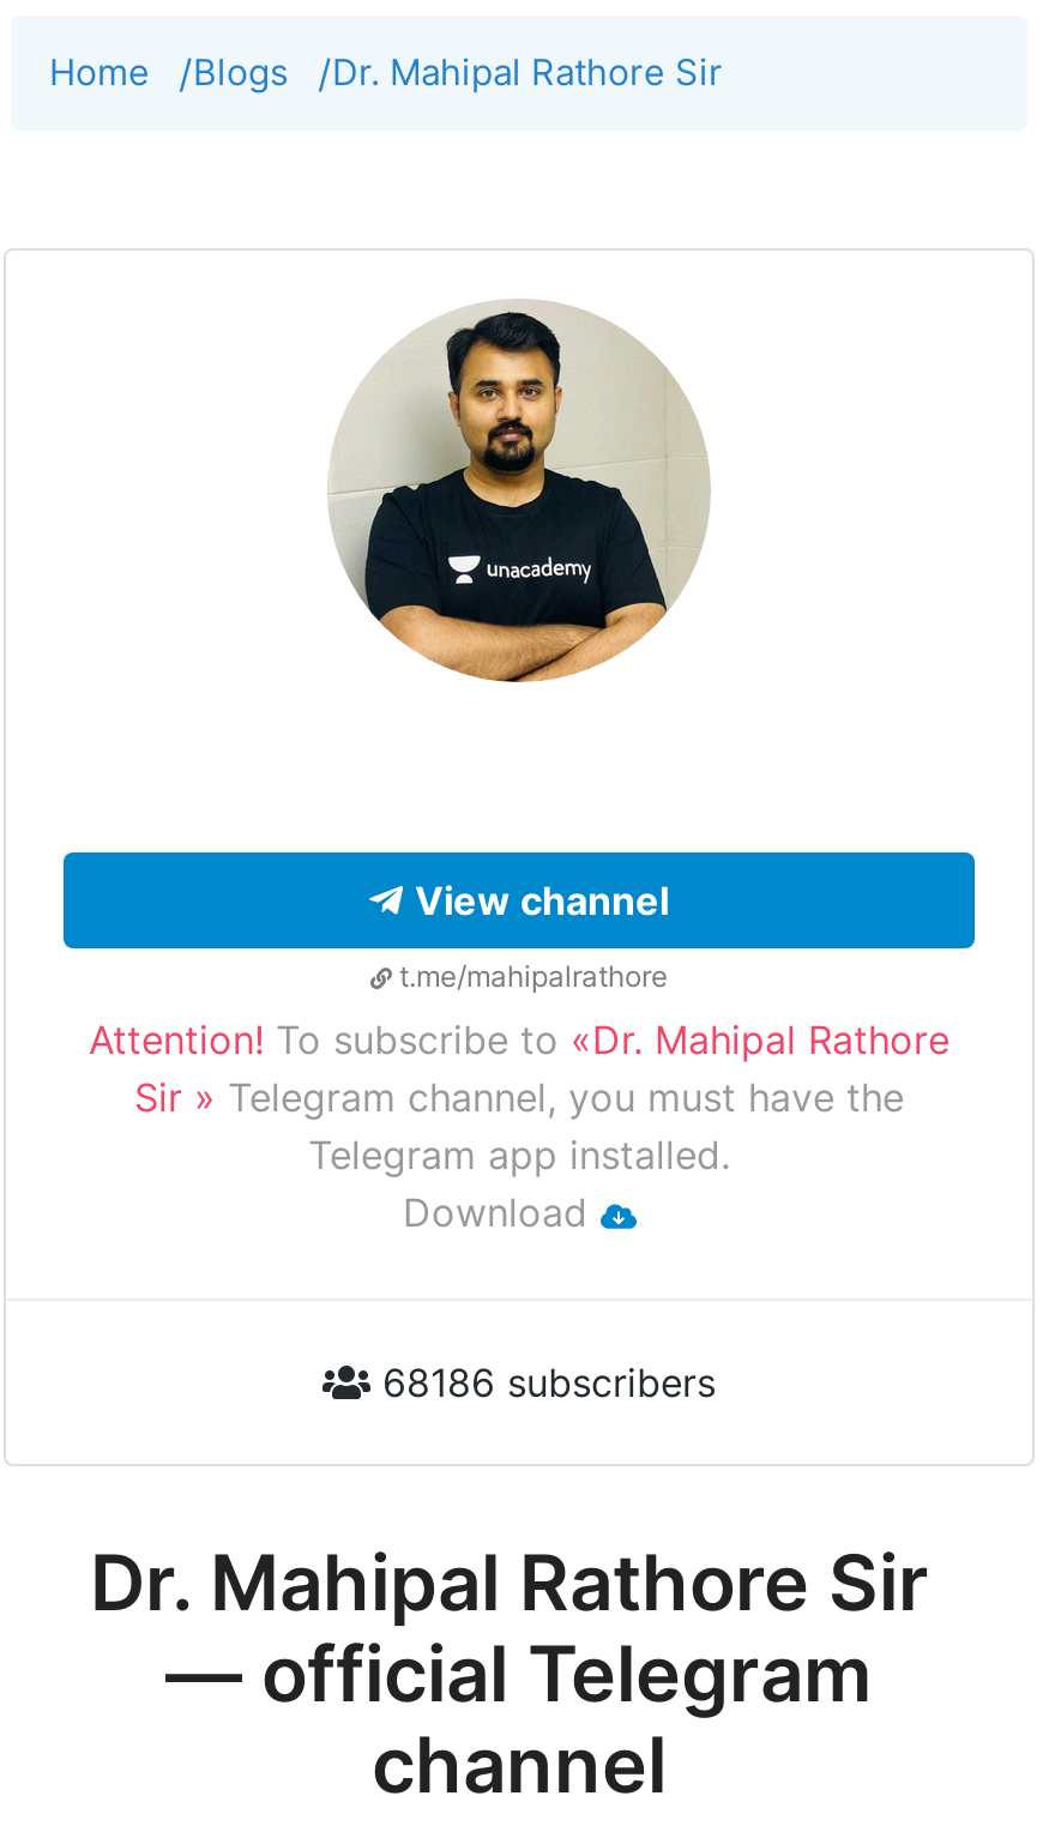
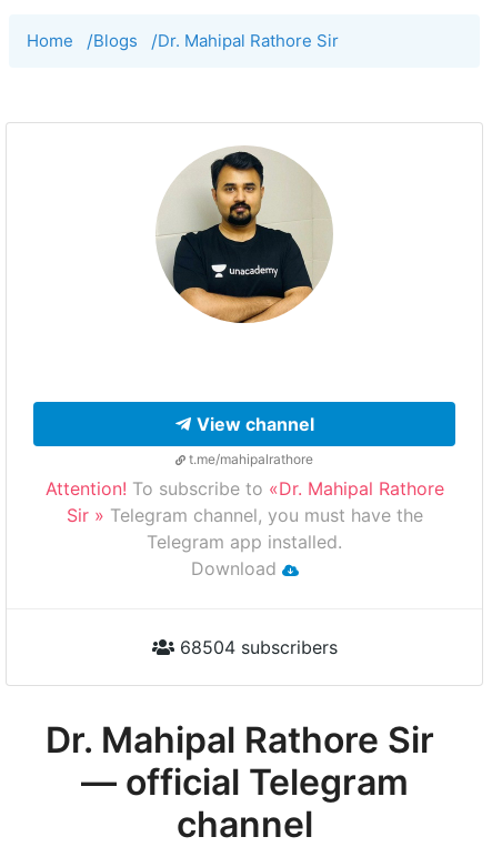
[370,1359,716,1407] 68186 subscribers -> [174,637,337,659] 68504 subscribers

